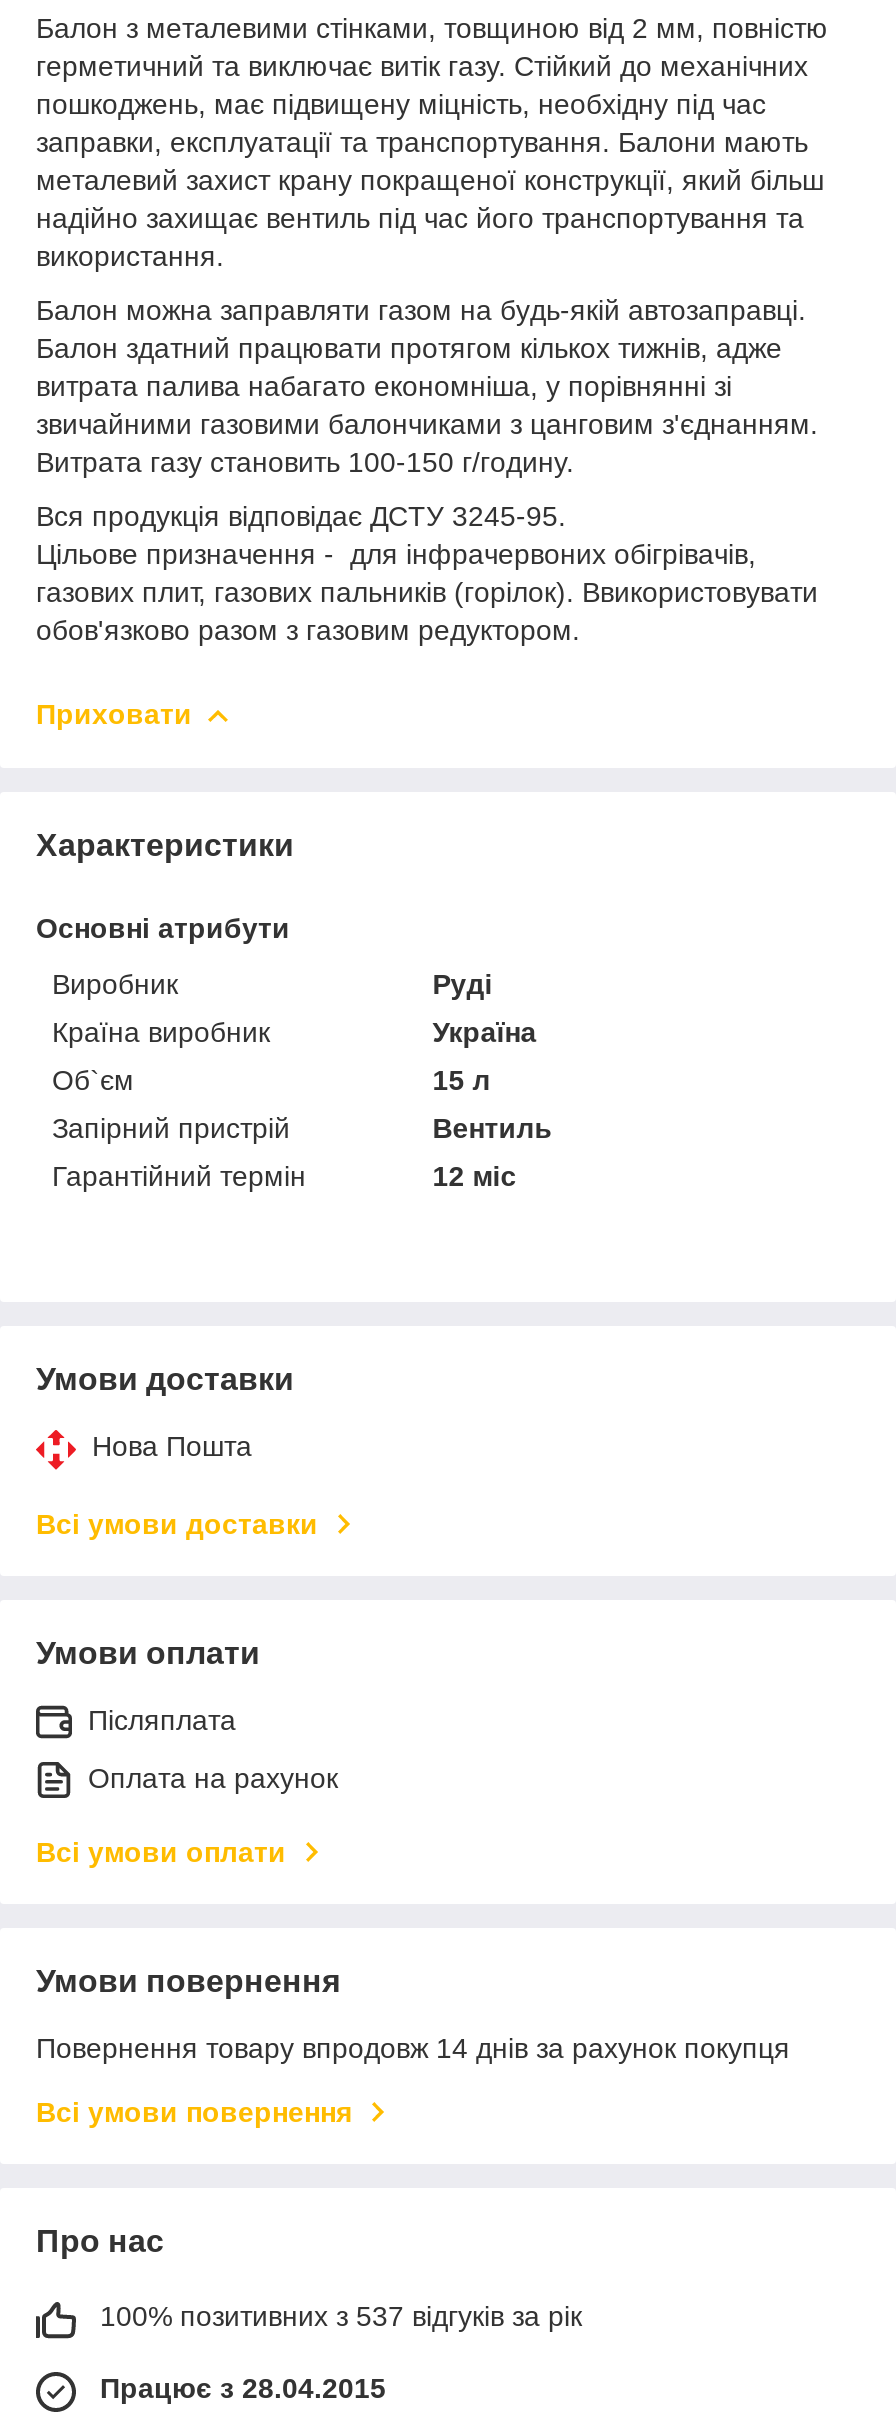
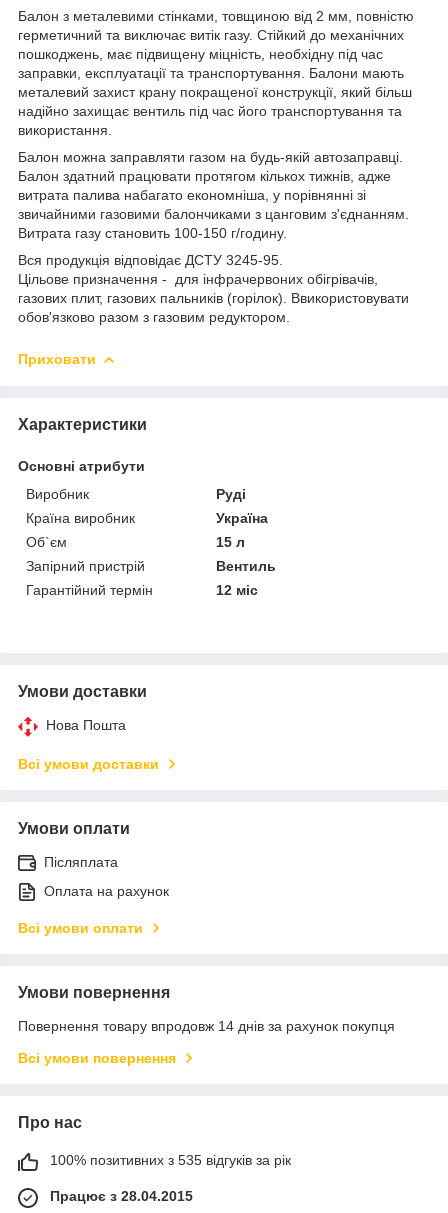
[100,2300,582,2332] 100% позитивних з 537 відгуків за рік -> [50,1152,291,1168] 100% позитивних з 535 відгуків за рік

